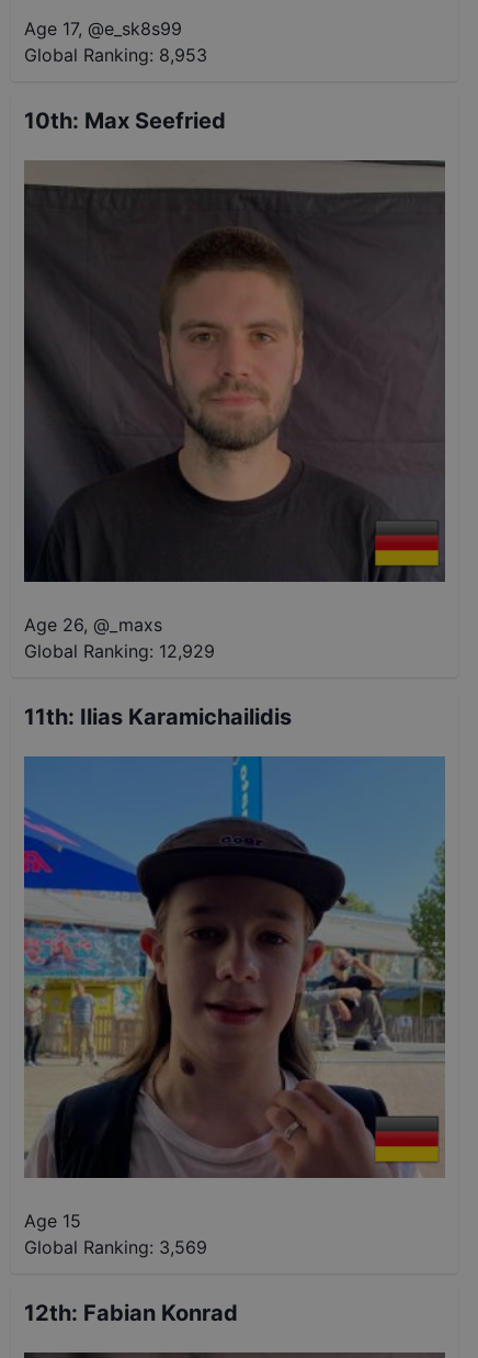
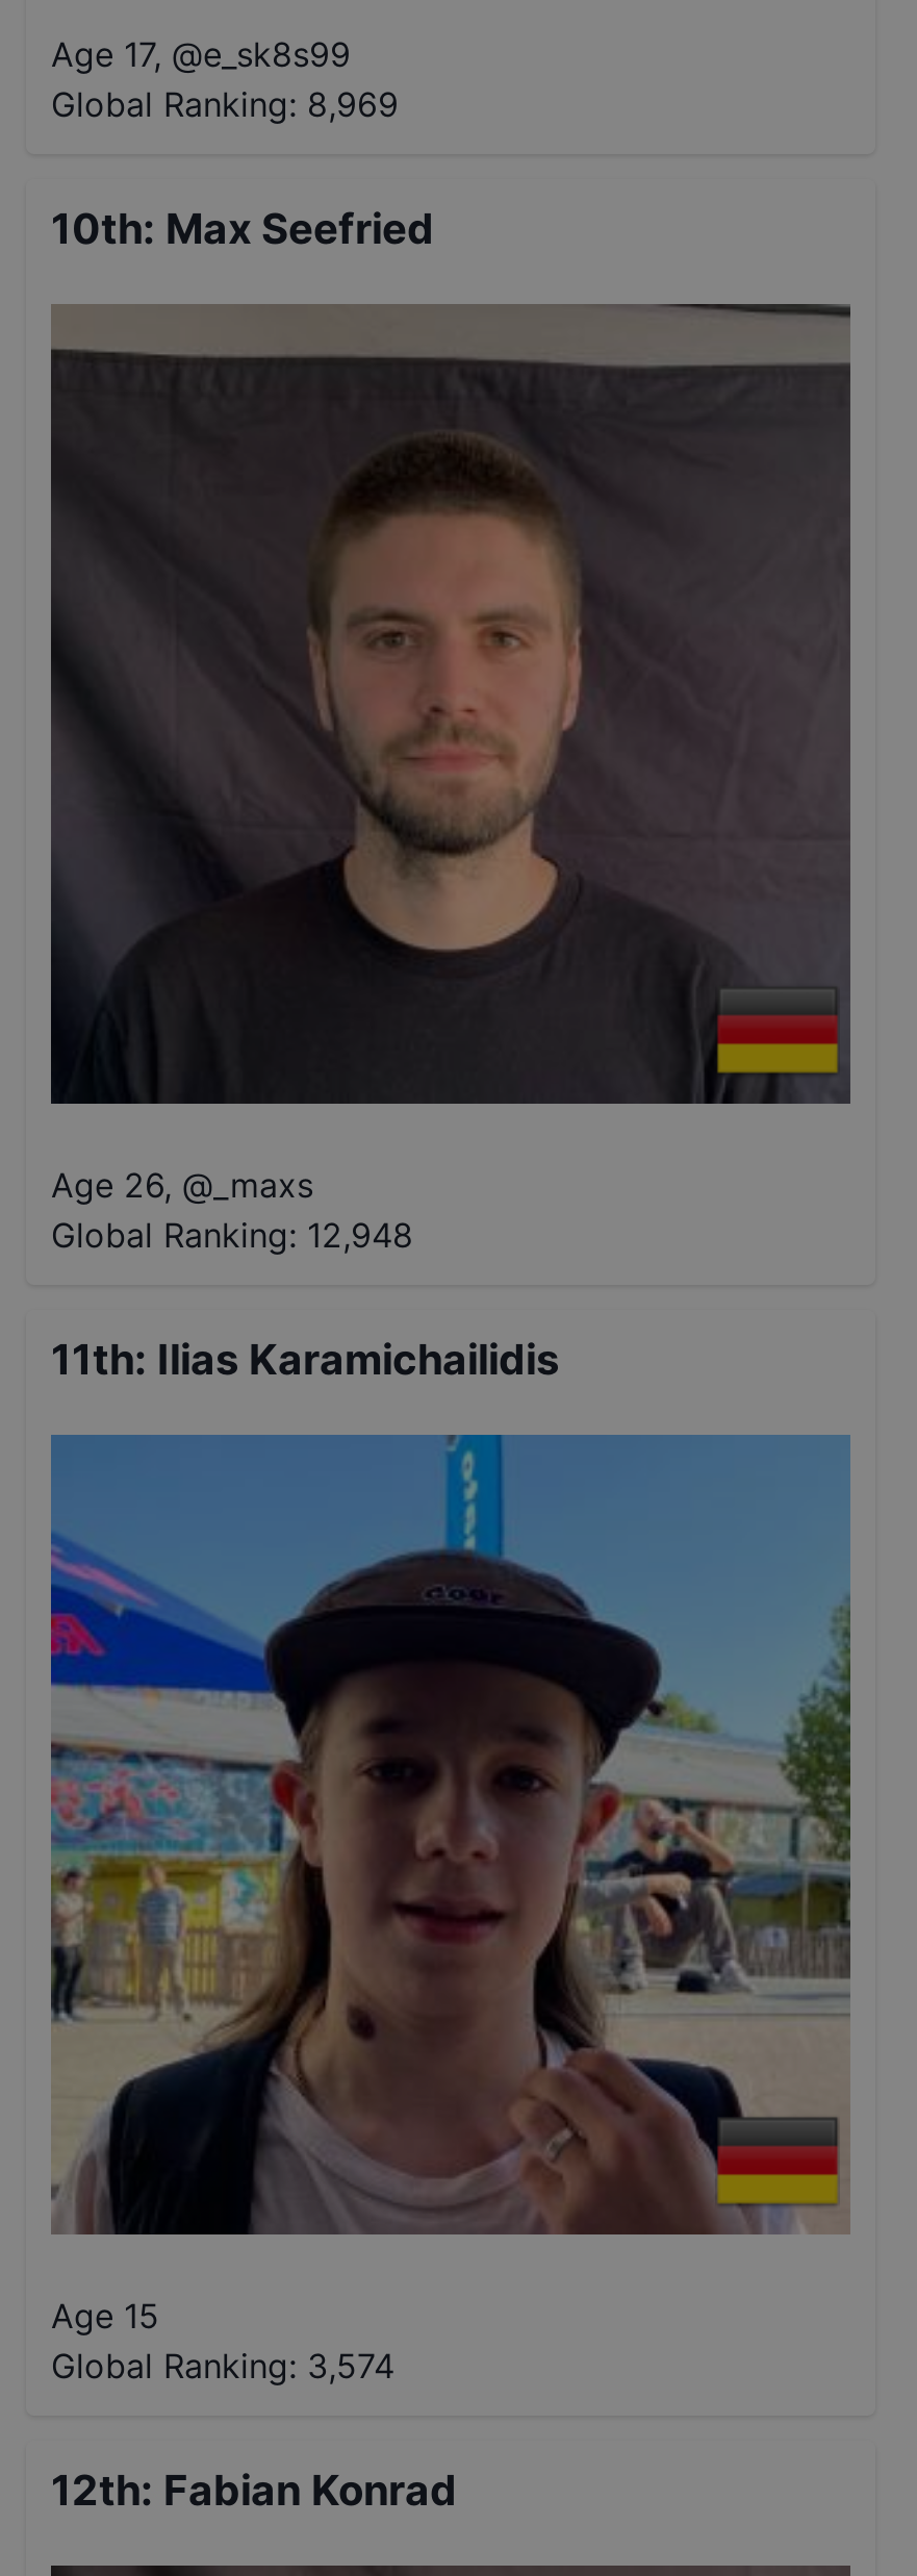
[24,44,207,66] Global Ranking: 8,953 -> [51,83,399,125] Global Ranking: 8,969
[24,640,215,662] Global Ranking: 12,929 -> [51,1214,413,1256] Global Ranking: 12,948
[24,1236,207,1258] Global Ranking: 3,569 -> [51,2345,394,2386] Global Ranking: 3,574

